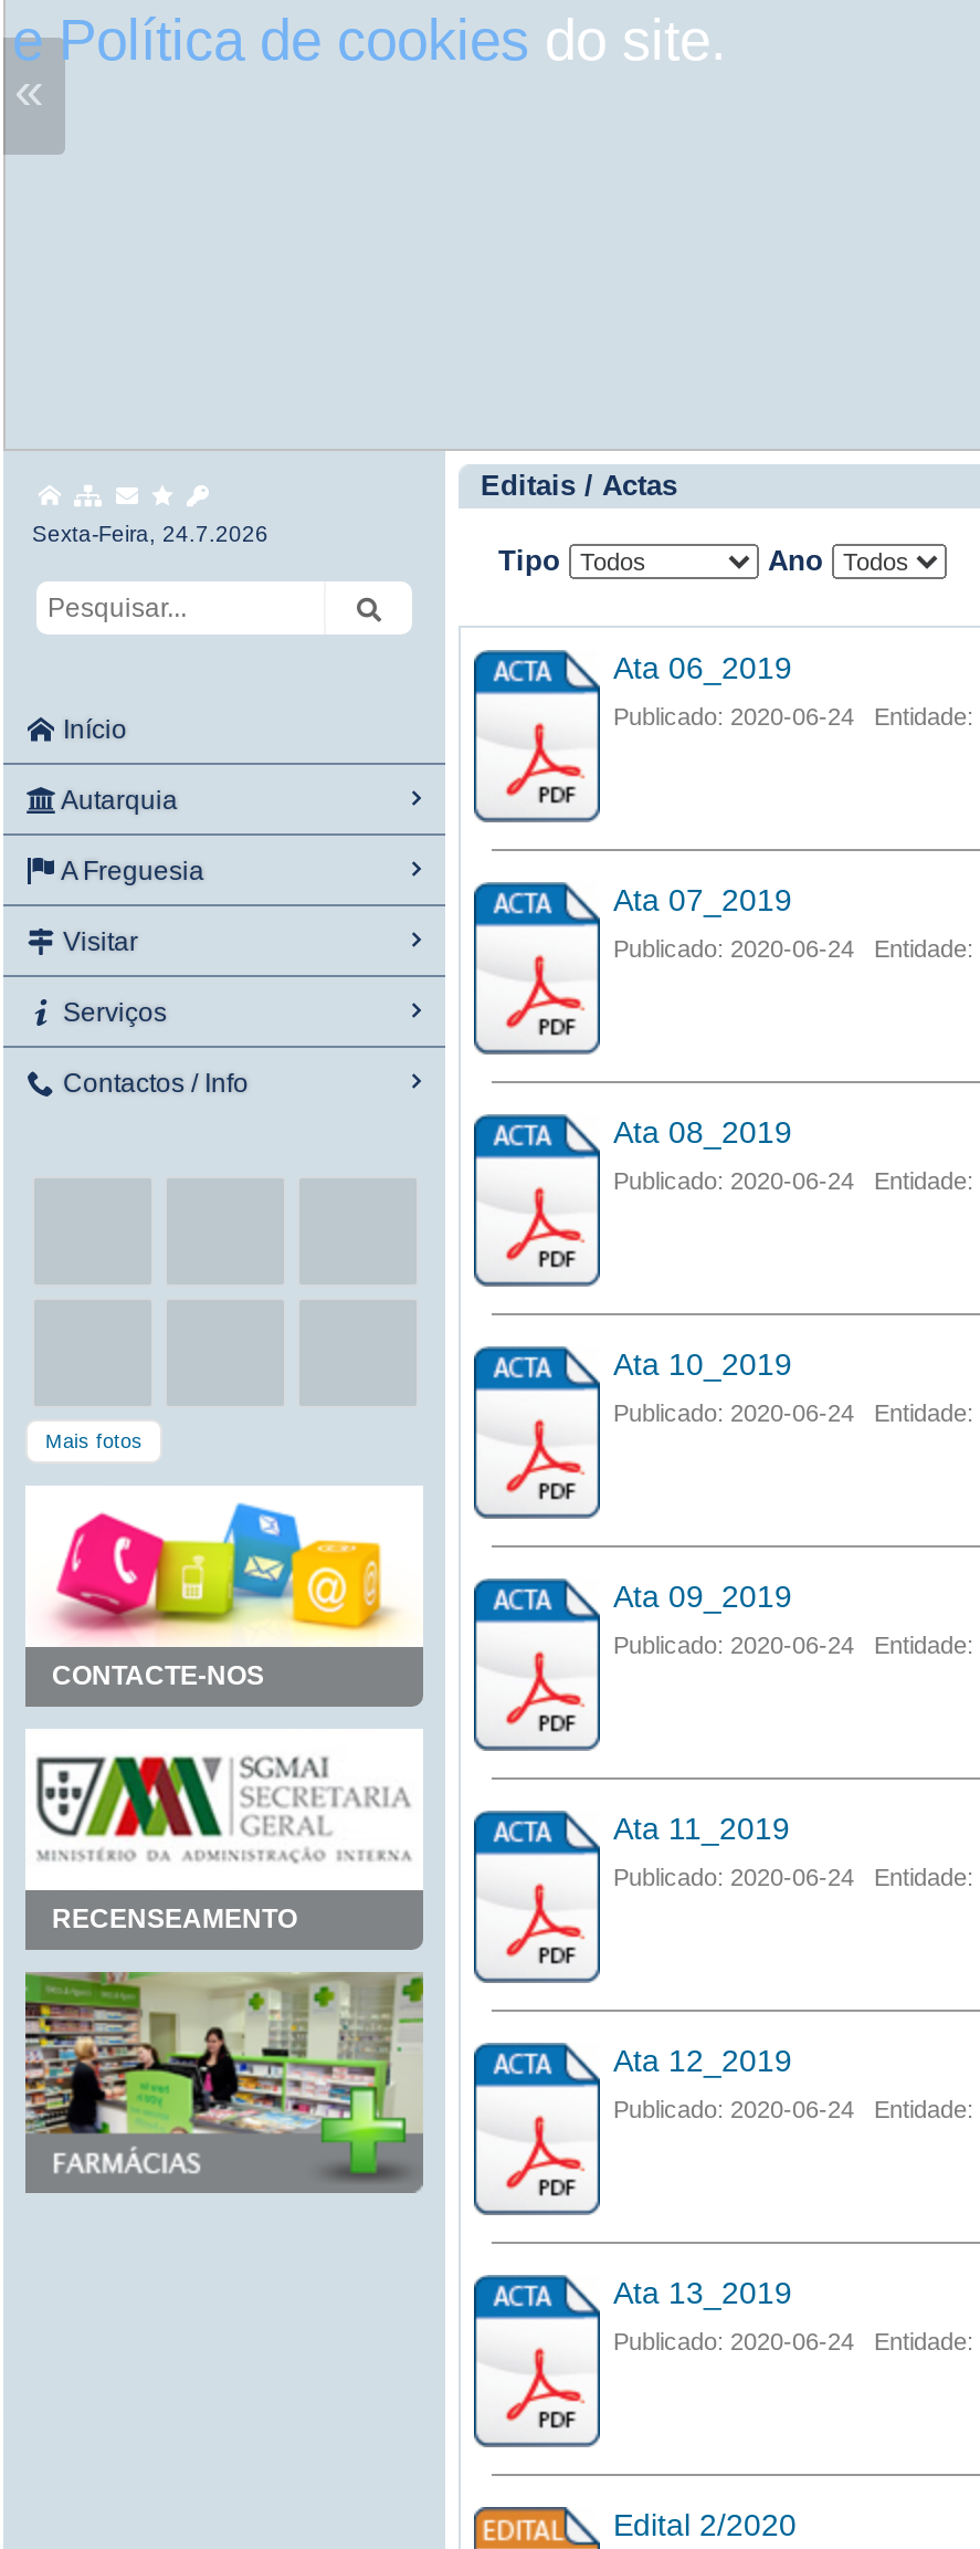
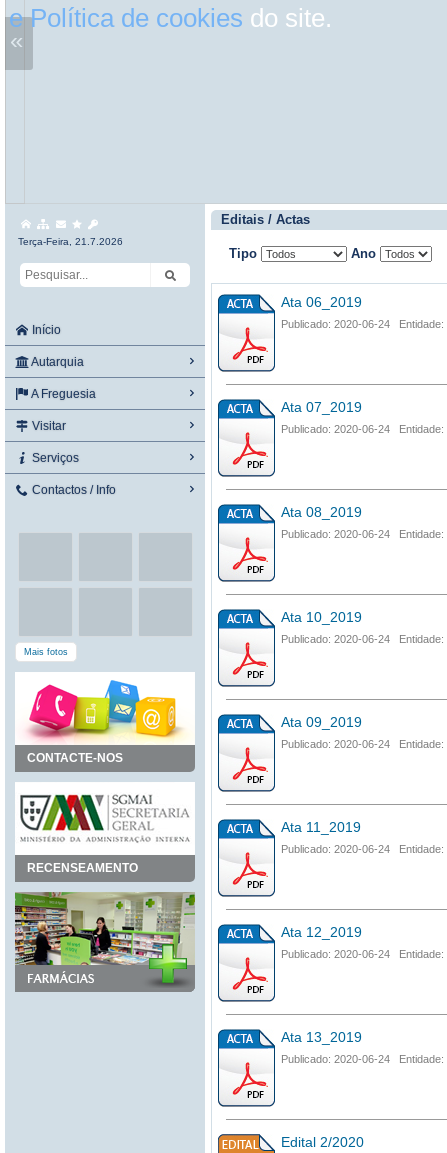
[32,522,268,546] Sexta-Feira, 24.7.2026 -> [18,236,123,247] Terça-Feira, 21.7.2026

